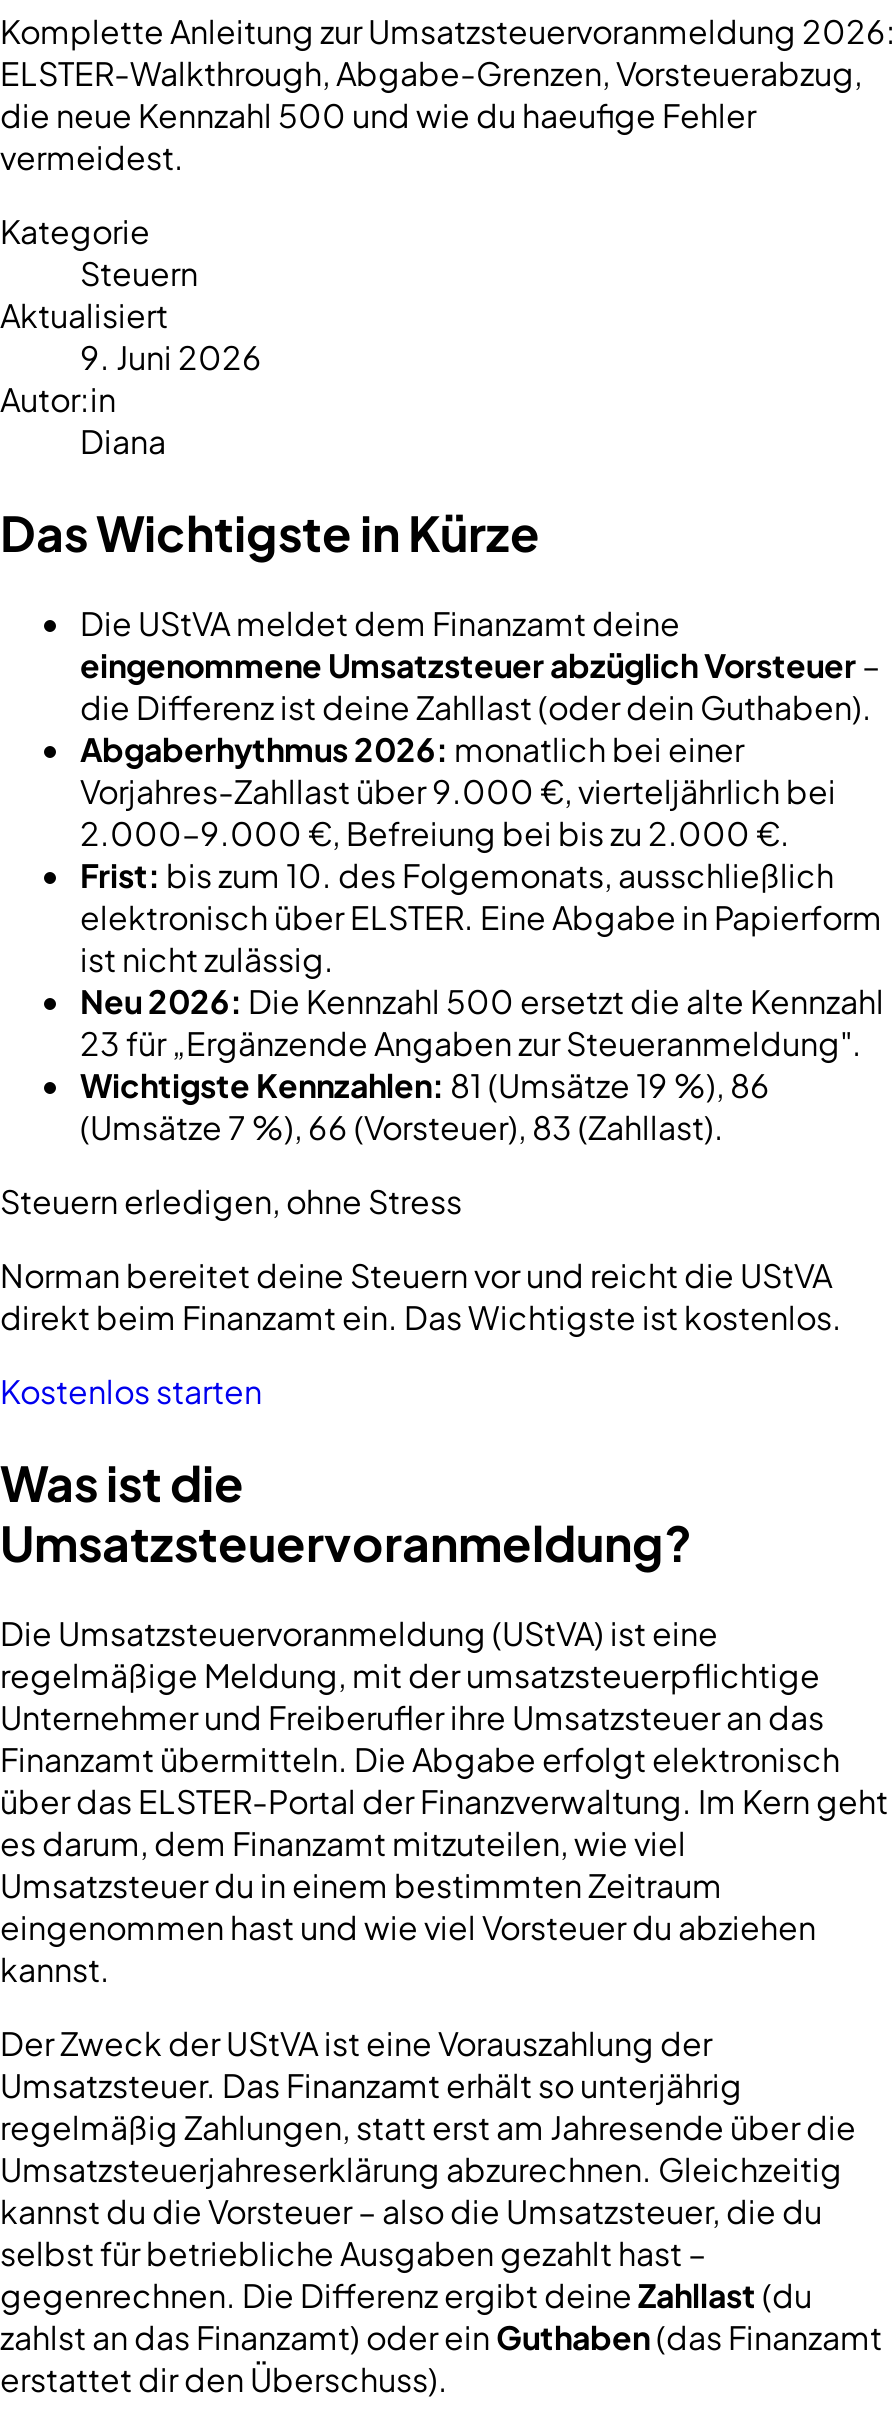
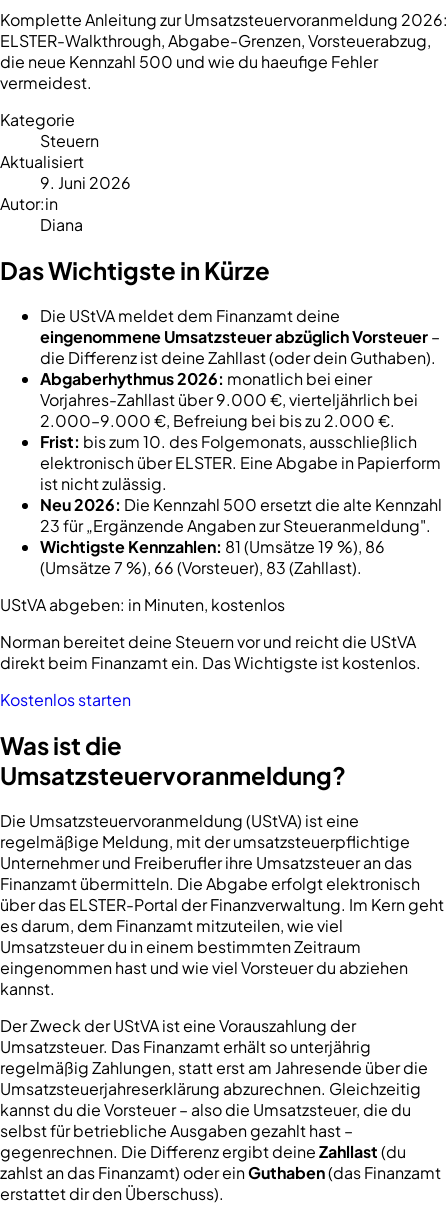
[0,1181,462,1223] Steuern erledigen, ohne Stress -> [0,594,285,615] UStVA abgeben: in Minuten, kostenlos

